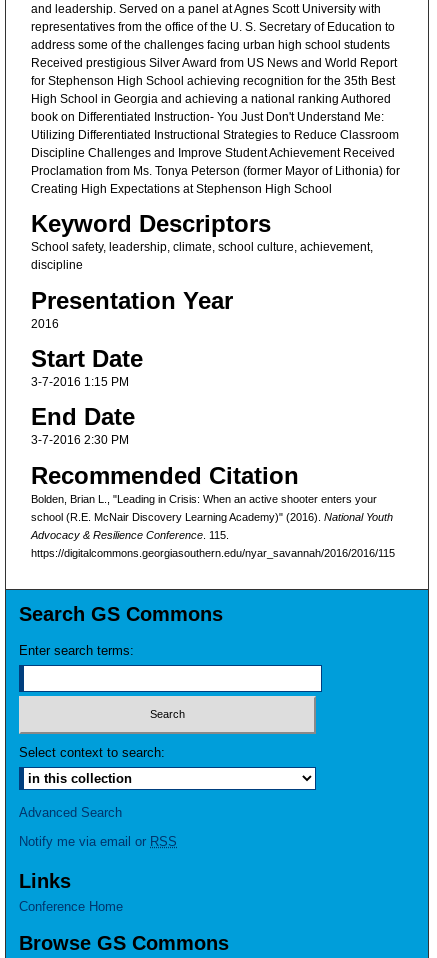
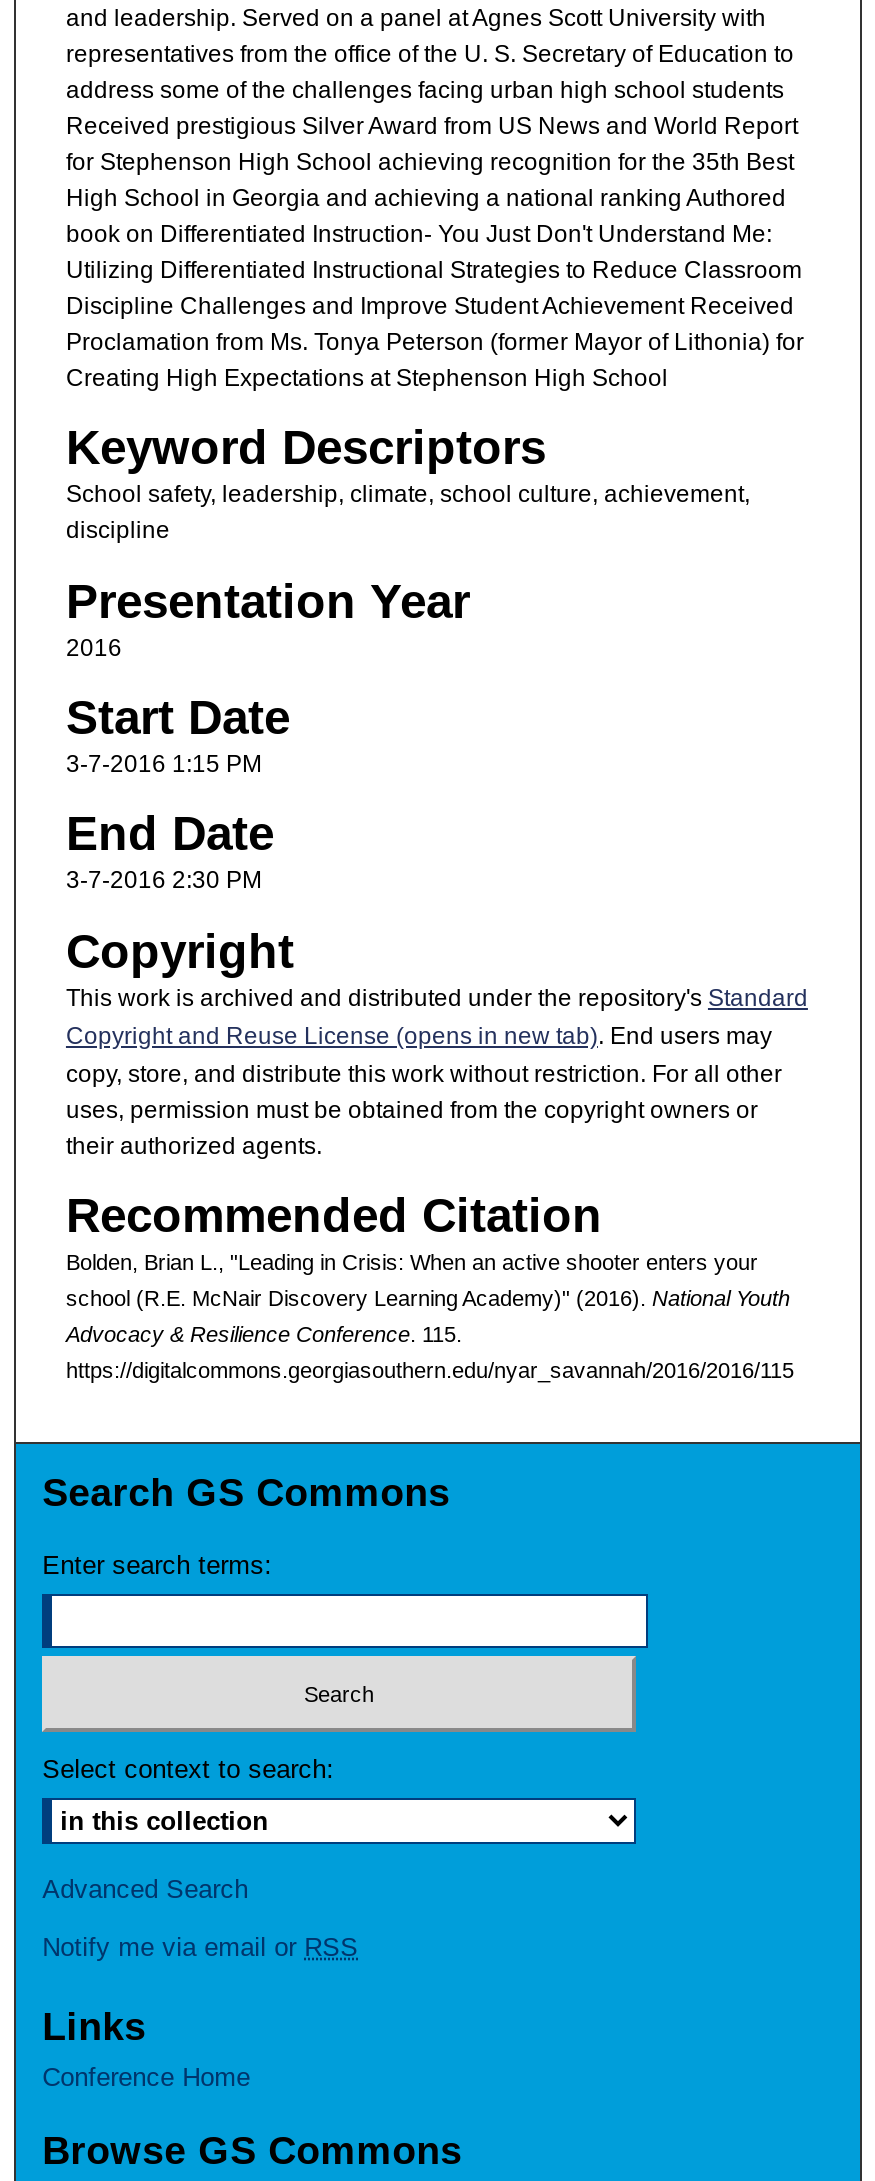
none -> [66,924,808,1160] Copyright | This work is archived and distributed under the repository's Standard | Copyright and Reuse License (opens in new tab). End users may | copy, store, and distribute this work without restriction. For all other | uses, permission must be obtained from the copyright owners or | their authorized agents.

